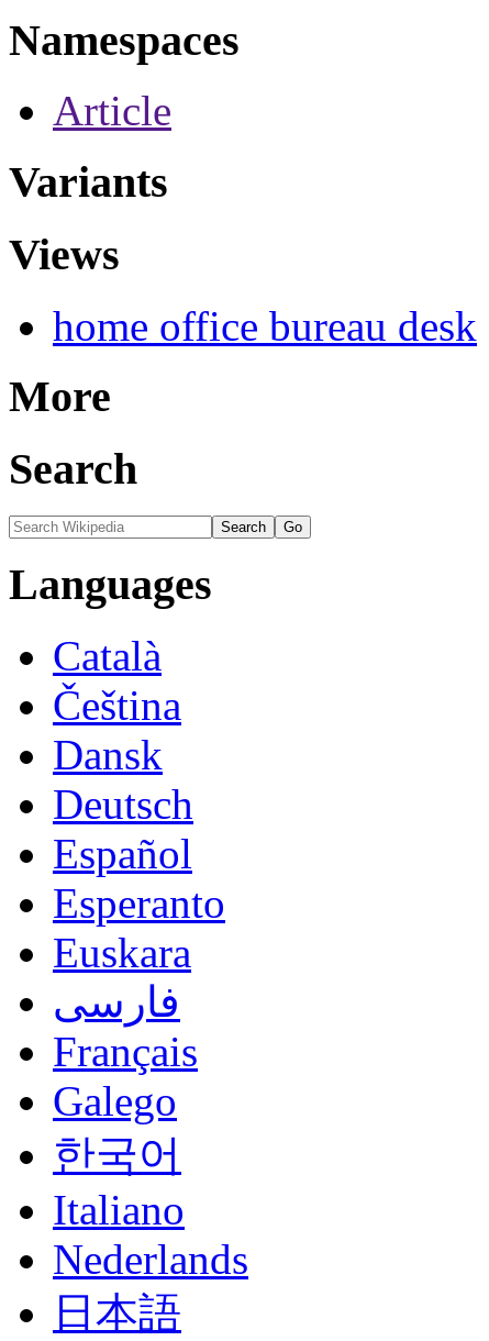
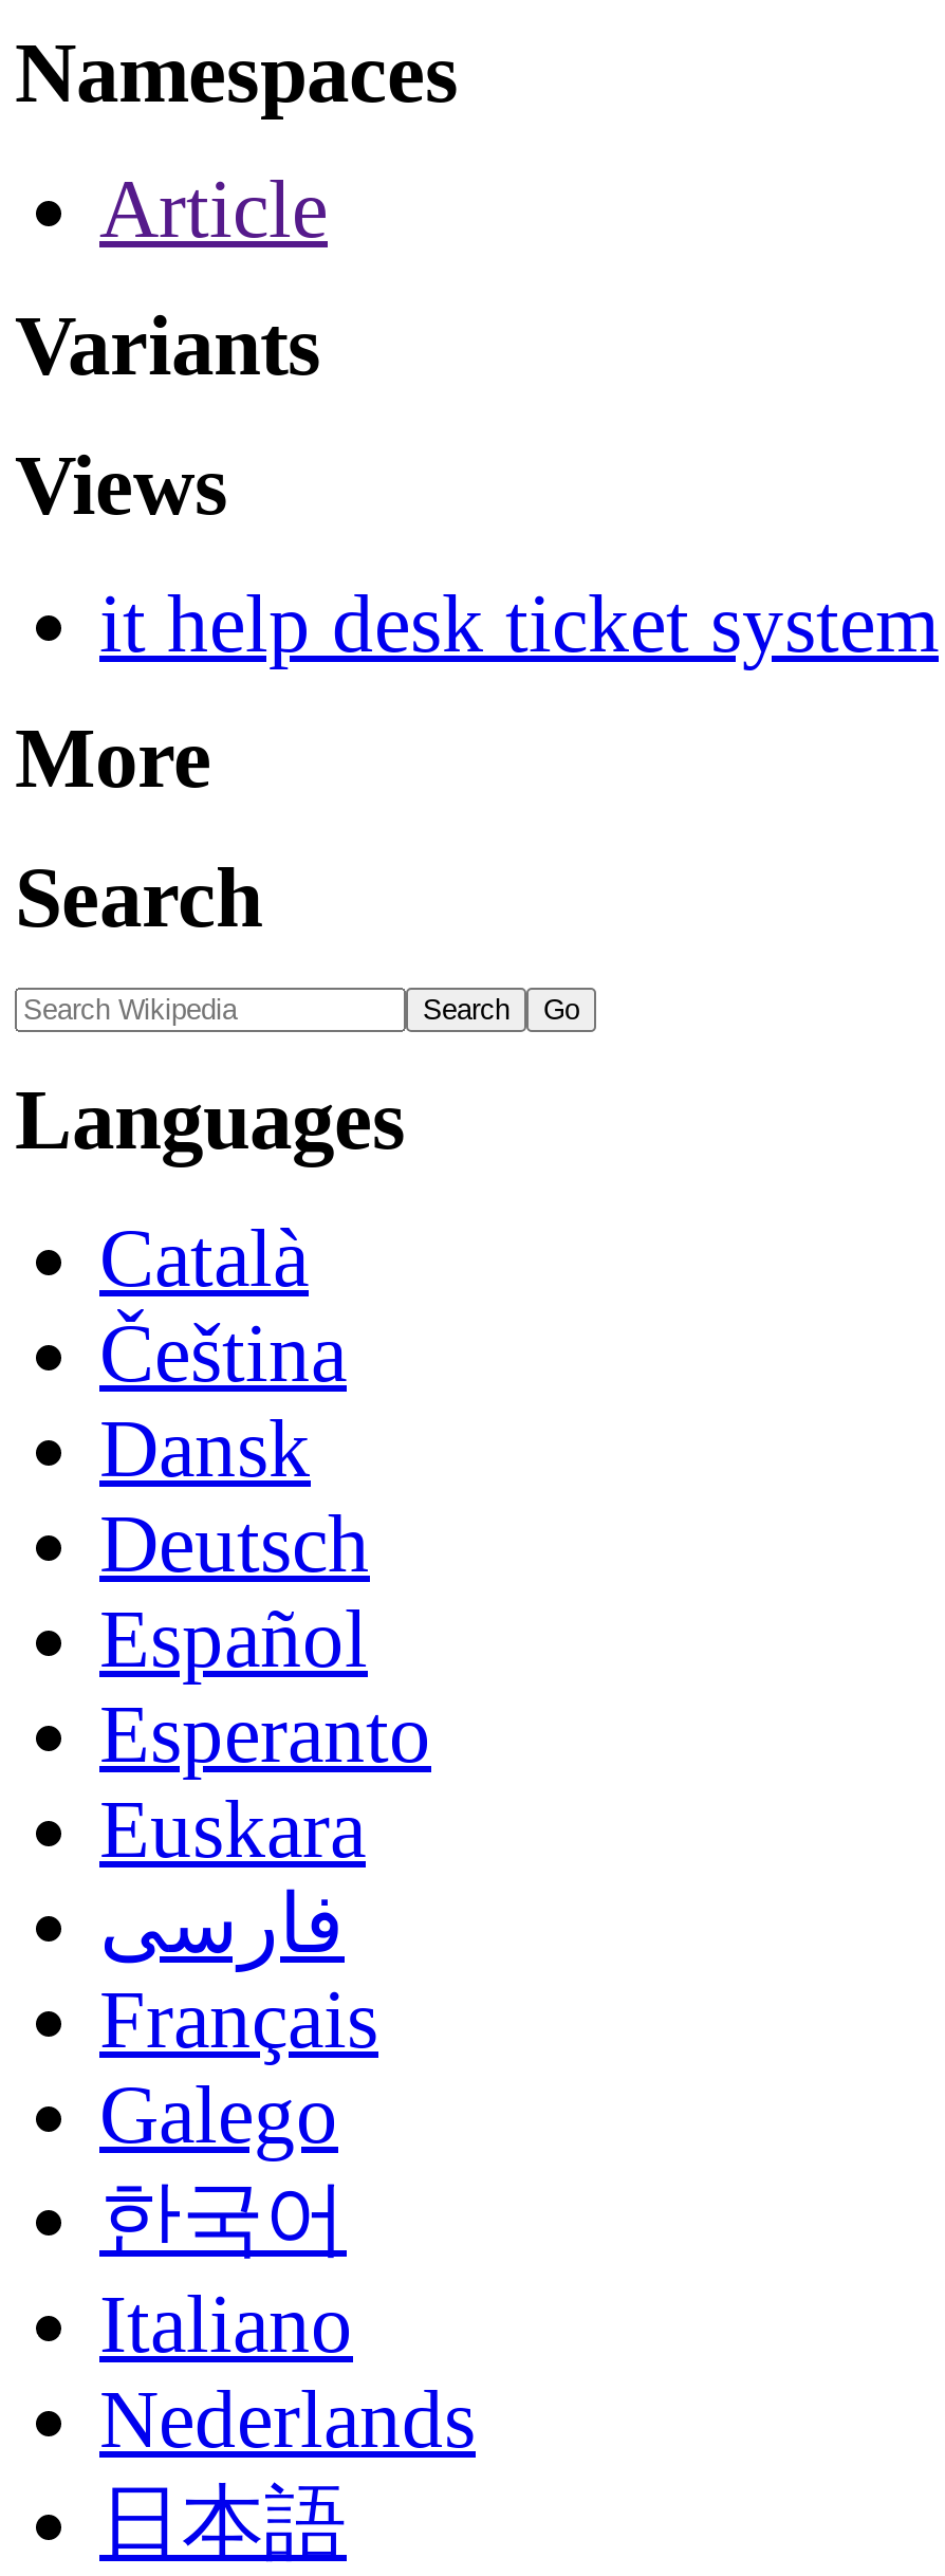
[53,302,477,349] home office bureau desk -> [99,577,939,667] it help desk ticket system

